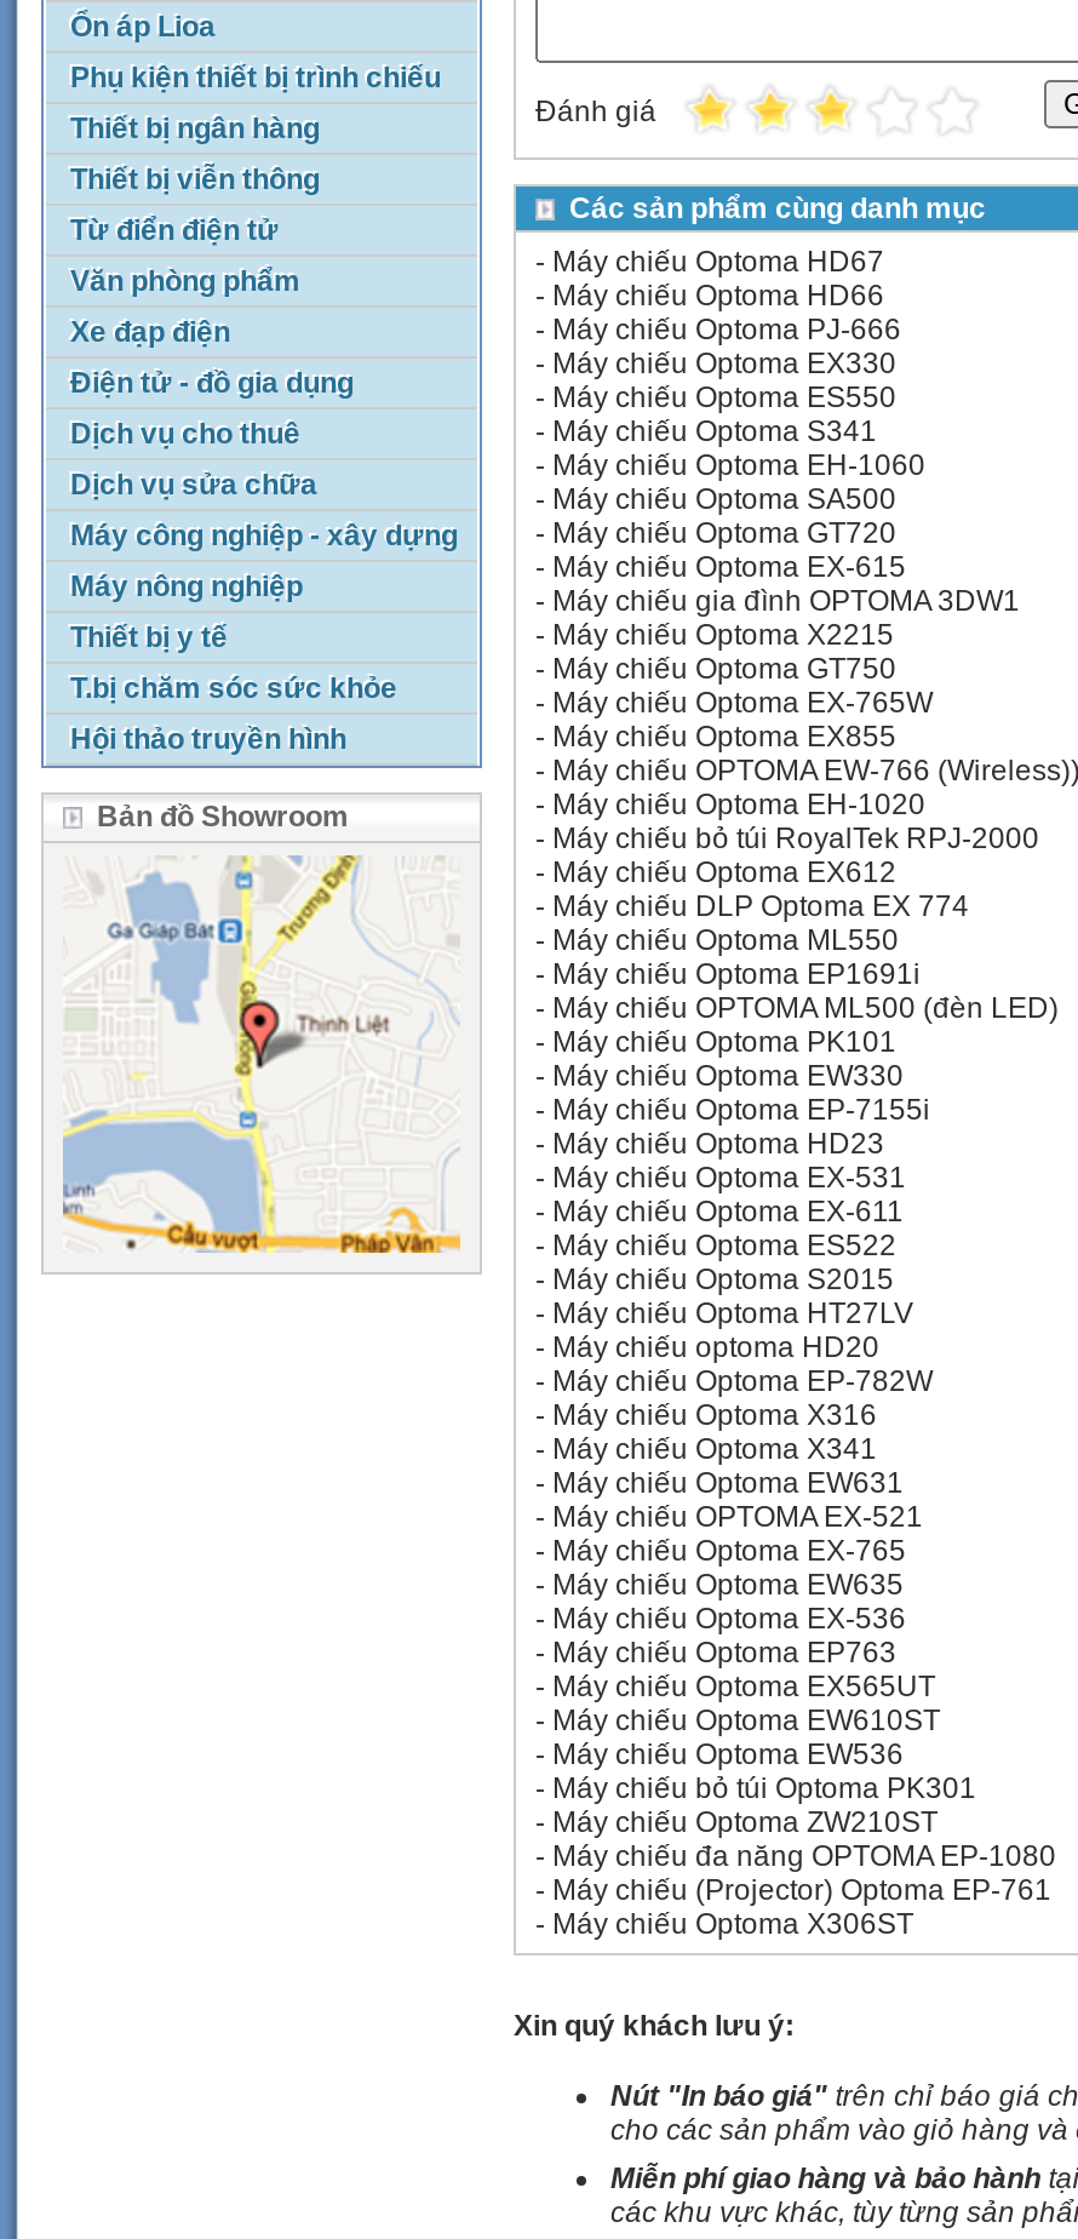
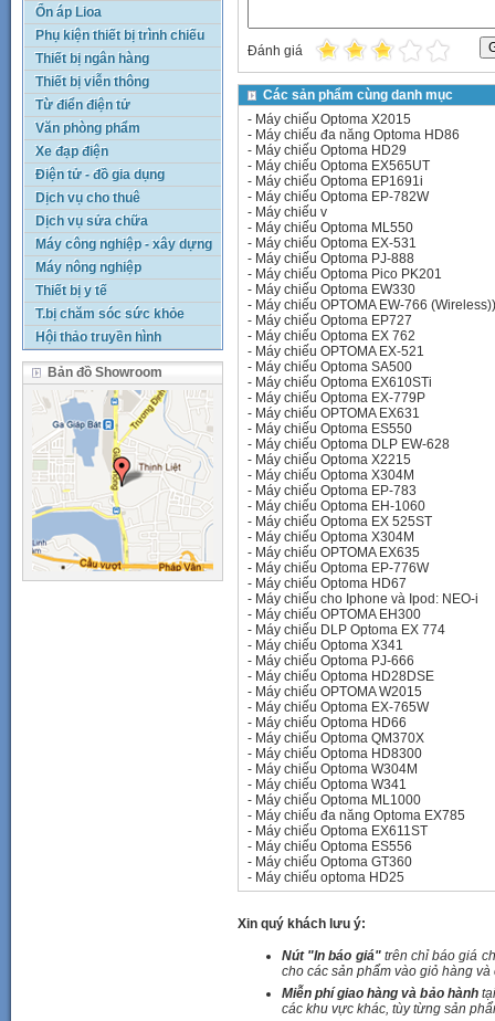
moved [535,244,884,277] -> [247,575,407,591]: - Máy chiếu Optoma HD67
moved [535,277,933,718] -> [247,699,429,730]: - Máy chiếu Optoma EX-765W | - Máy chiếu Optoma HD66
moved [535,311,969,1465] -> [247,622,445,668]: - Máy chiếu DLP Optoma EX 774 | - Máy chiếu Optoma X341 | - Máy chiếu Optoma PJ-666
[535,345,1059,1668] - Máy chiếu Optoma EX330 | - Máy chiếu Optoma S341 | - Máy chiếu Optoma GT720 | - Máy chiếu Optoma EX-615 | - Máy chiếu gia đình OPTOMA 3DW1 | - Máy chiếu Optoma GT750 | - Máy chiếu Optoma EX855 | - Máy chiếu Optoma EH-1020 | - Máy chiếu bỏ túi RoyalTek RPJ-2000 | - Máy chiếu Optoma EX612 | - Máy chiếu OPTOMA ML500 (đèn LED) | - Máy chiếu Optoma PK101 | - Máy chiếu Optoma EP-7155i | - Máy chiếu Optoma HD23 | - Máy chiếu Optoma EX-611 | - Máy chiếu Optoma ES522 | - Máy chiếu Optoma S2015 | - Máy chiếu Optoma HT27LV | - Máy chiếu optoma HD20 | - Máy chiếu Optoma X316 | - Máy chiếu Optoma EW631 | - Máy chiếu Optoma EX-765 | - Máy chiếu Optoma EW635 | - Máy chiếu Optoma EX-536 | - Máy chiếu Optoma EP763 -> [247,111,460,157] - Máy chiếu Optoma X2015 | - Máy chiếu đa năng Optoma HD86 | - Máy chiếu Optoma HD29
moved [535,379,896,413] -> [247,420,412,436]: - Máy chiếu Optoma ES550
moved [535,447,925,481] -> [247,498,425,513]: - Máy chiếu Optoma EH-1060
moved [535,481,923,1533] -> [247,343,424,374]: - Máy chiếu OPTOMA EX-521 | - Máy chiếu Optoma SA500
moved [535,617,894,651] -> [247,451,411,467]: - Máy chiếu Optoma X2215
moved [535,752,1078,1092] -> [247,281,495,312]: - Máy chiếu Optoma EW330 | - Máy chiếu OPTOMA EW-766 (Wireless))
moved [535,922,906,1193] -> [247,219,417,250]: - Máy chiếu Optoma ML550 | - Máy chiếu Optoma EX-531
moved [535,956,933,1397] -> [247,173,429,204]: - Máy chiếu Optoma EP1691i | - Máy chiếu Optoma EP-782W
moved [535,1668,935,1702] -> [247,157,430,173]: - Máy chiếu Optoma EX565UT
[535,1702,1056,1940] - Máy chiếu Optoma EW610ST | - Máy chiếu Optoma EW536 | - Máy chiếu bỏ túi Optoma PK301 | - Máy chiếu Optoma ZW210ST | - Máy chiếu đa năng OPTOMA EP-1080 | - Máy chiếu (Projector) Optoma EP-761 | - Máy chiếu Optoma X306ST -> [247,204,478,885] - Máy chiếu v | - Máy chiếu Optoma PJ-888 | - Máy chiếu Optoma Pico PK201 | - Máy chiếu Optoma EP727 | - Máy chiếu Optoma EX 762 | - Máy chiếu Optoma EX610STi | - Máy chiếu Optoma EX-779P | - Máy chiếu OPTOMA EX631 | - Máy chiếu Optoma DLP EW-628 | - Máy chiếu Optoma X304M | - Máy chiếu Optoma EP-783 | - Máy chiếu Optoma EX 525ST | - Máy chiếu Optoma X304M | - Máy chiếu OPTOMA EX635 | - Máy chiếu Optoma EP-776W | - Máy chiếu cho Iphone và Ipod: NEO-i | - Máy chiếu OPTOMA EH300 | - Máy chiếu Optoma HD28DSE | - Máy chiếu OPTOMA W2015 | - Máy chiếu Optoma QM370X | - Máy chiếu Optoma HD8300 | - Máy chiếu Optoma W304M | - Máy chiếu Optoma W341 | - Máy chiếu Optoma ML1000 | - Máy chiếu đa năng Optoma EX785 | - Máy chiếu Optoma EX611ST | - Máy chiếu Optoma ES556 | - Máy chiếu Optoma GT360 | - Máy chiếu optoma HD25

